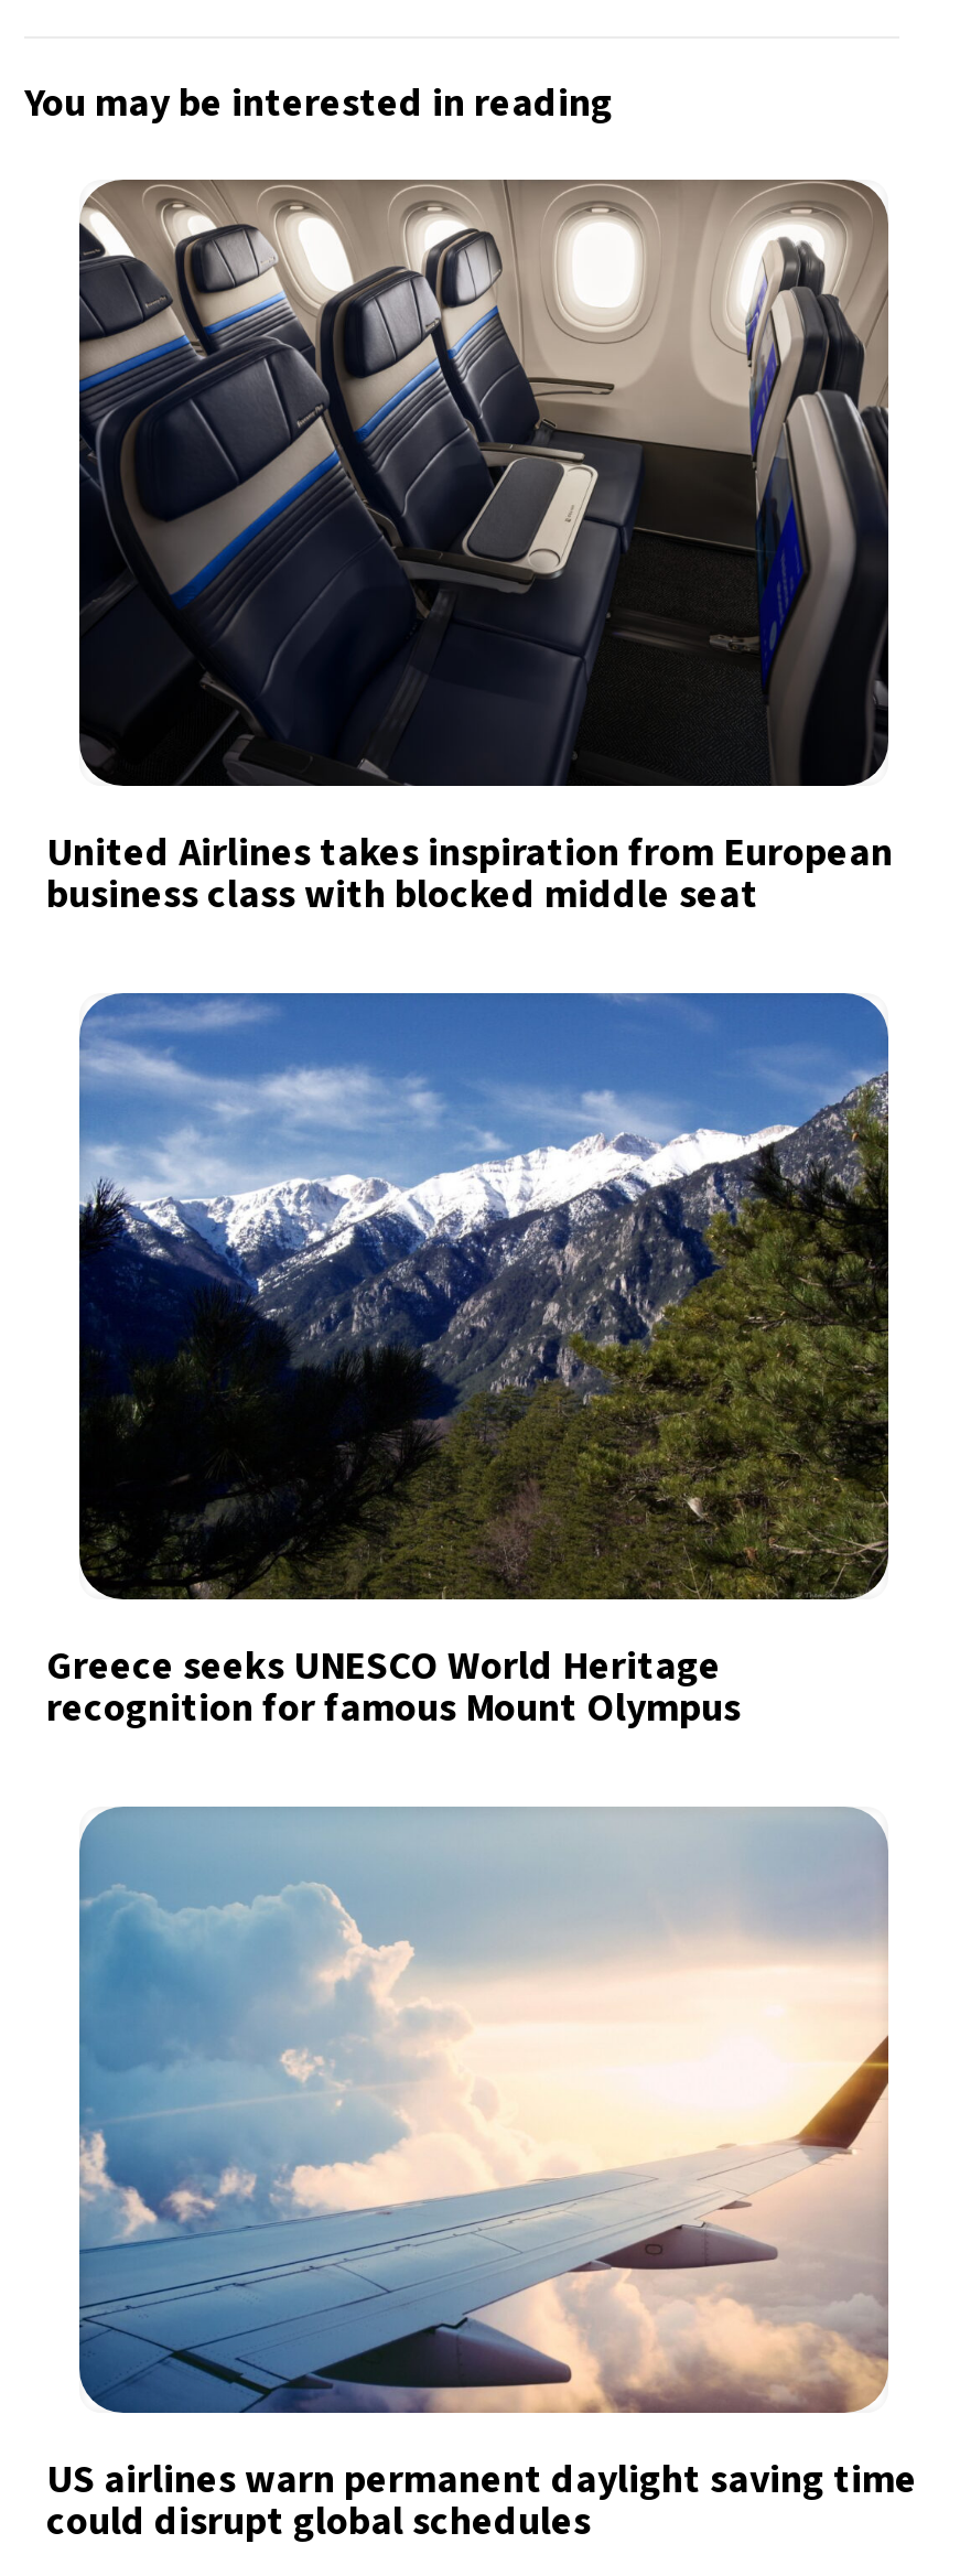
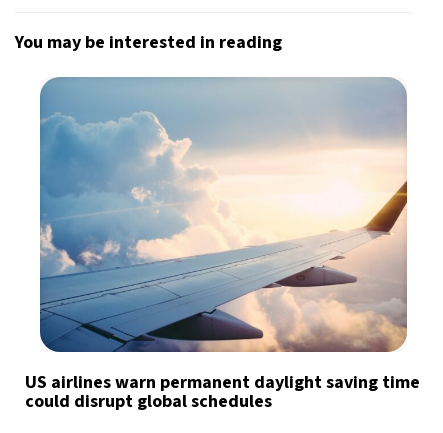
[46,177,893,923] [image] | United Airlines takes inspiration from European | business class with blocked middle seat -> none
[46,991,891,1737] [image] | Greece seeks UNESCO World Heritage | recognition for famous Mount Olympus -> none

